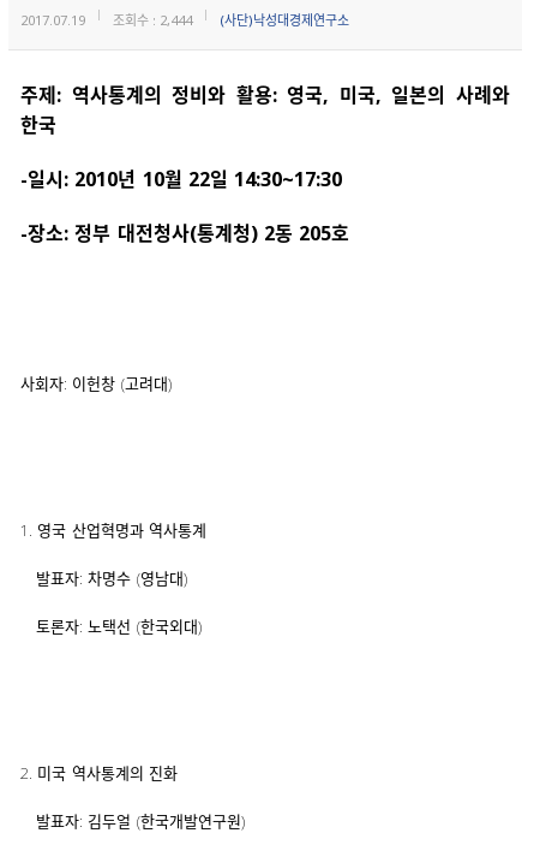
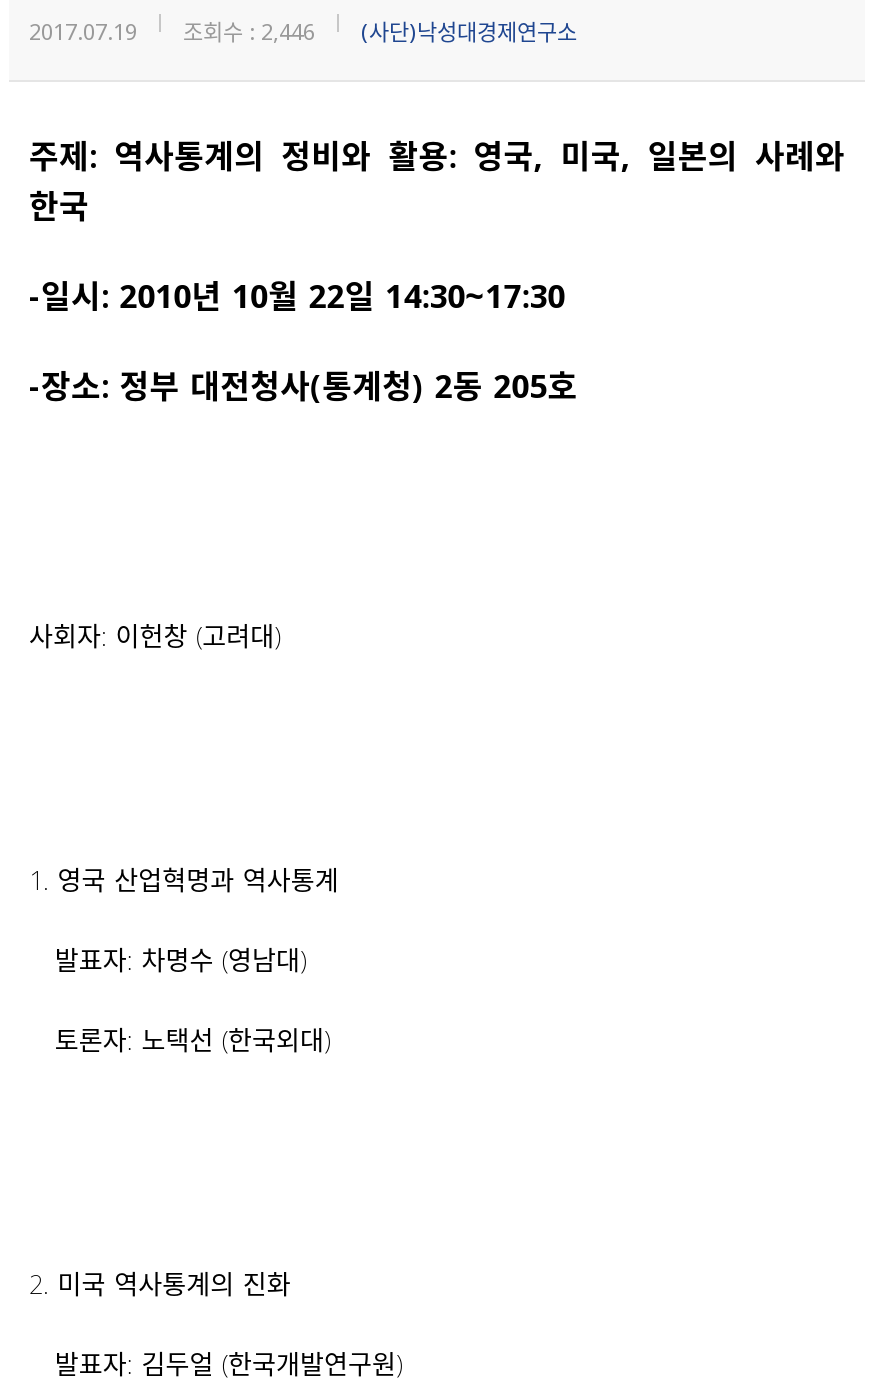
[20,11,349,29] 2017.07.19 조회수 : 2,444 (사단)낙성대경제연구소 -> [29,16,577,46] 2017.07.19 조회수 : 2,446 (사단)낙성대경제연구소

